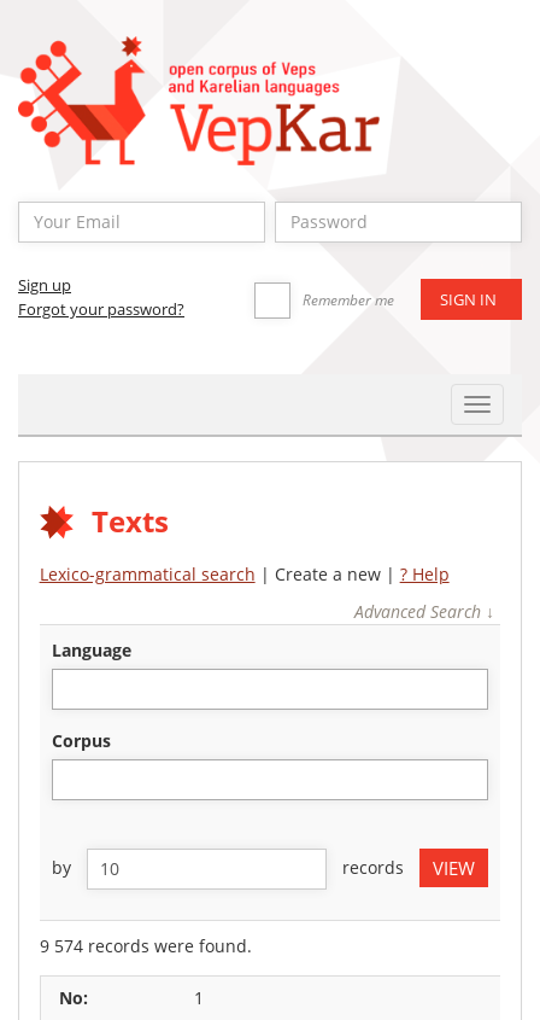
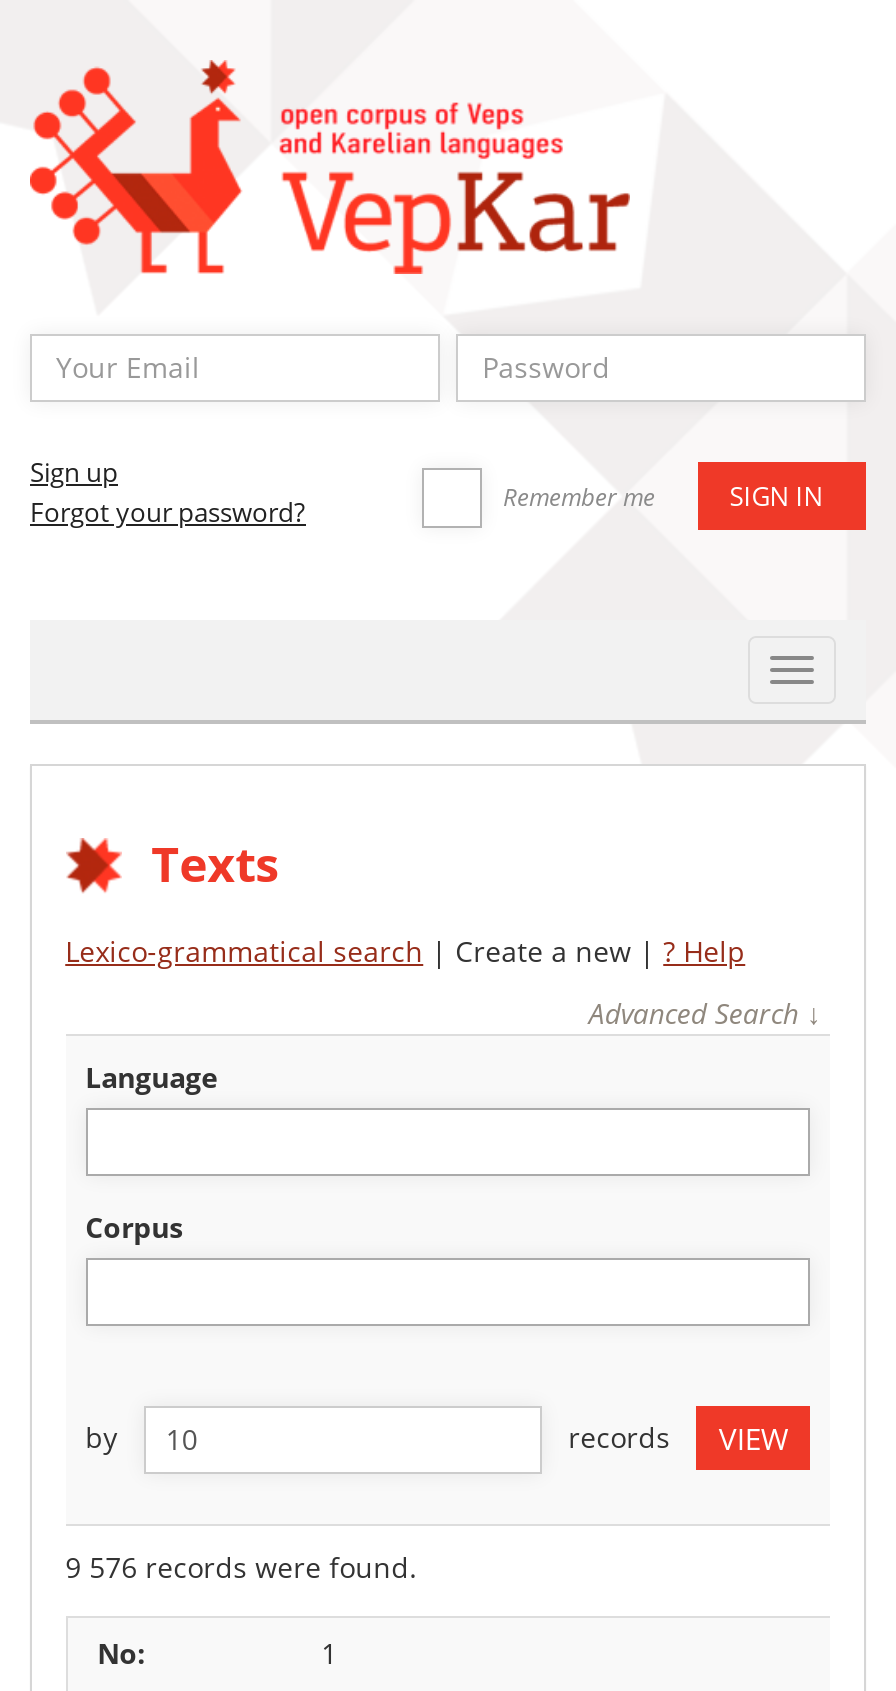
[39,934,251,957] 9 574 records were found. -> [65,1548,417,1586] 9 576 records were found.

